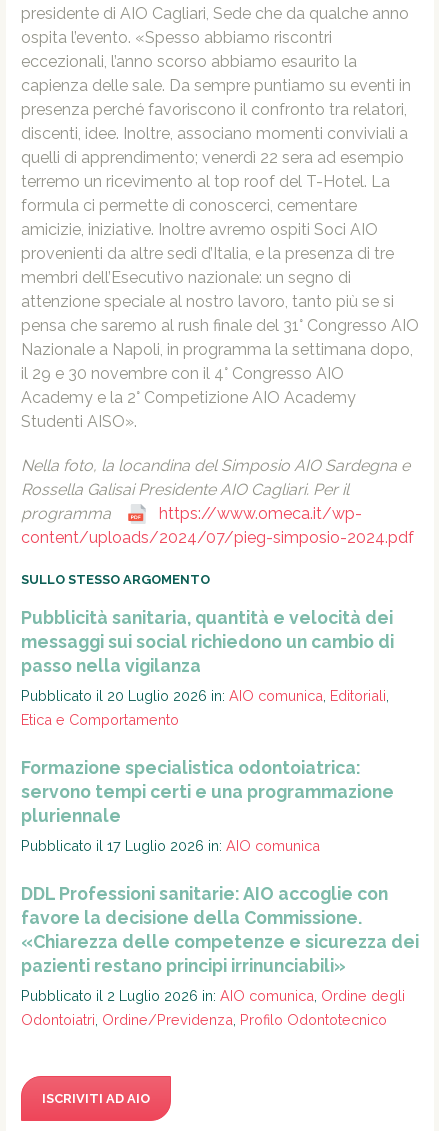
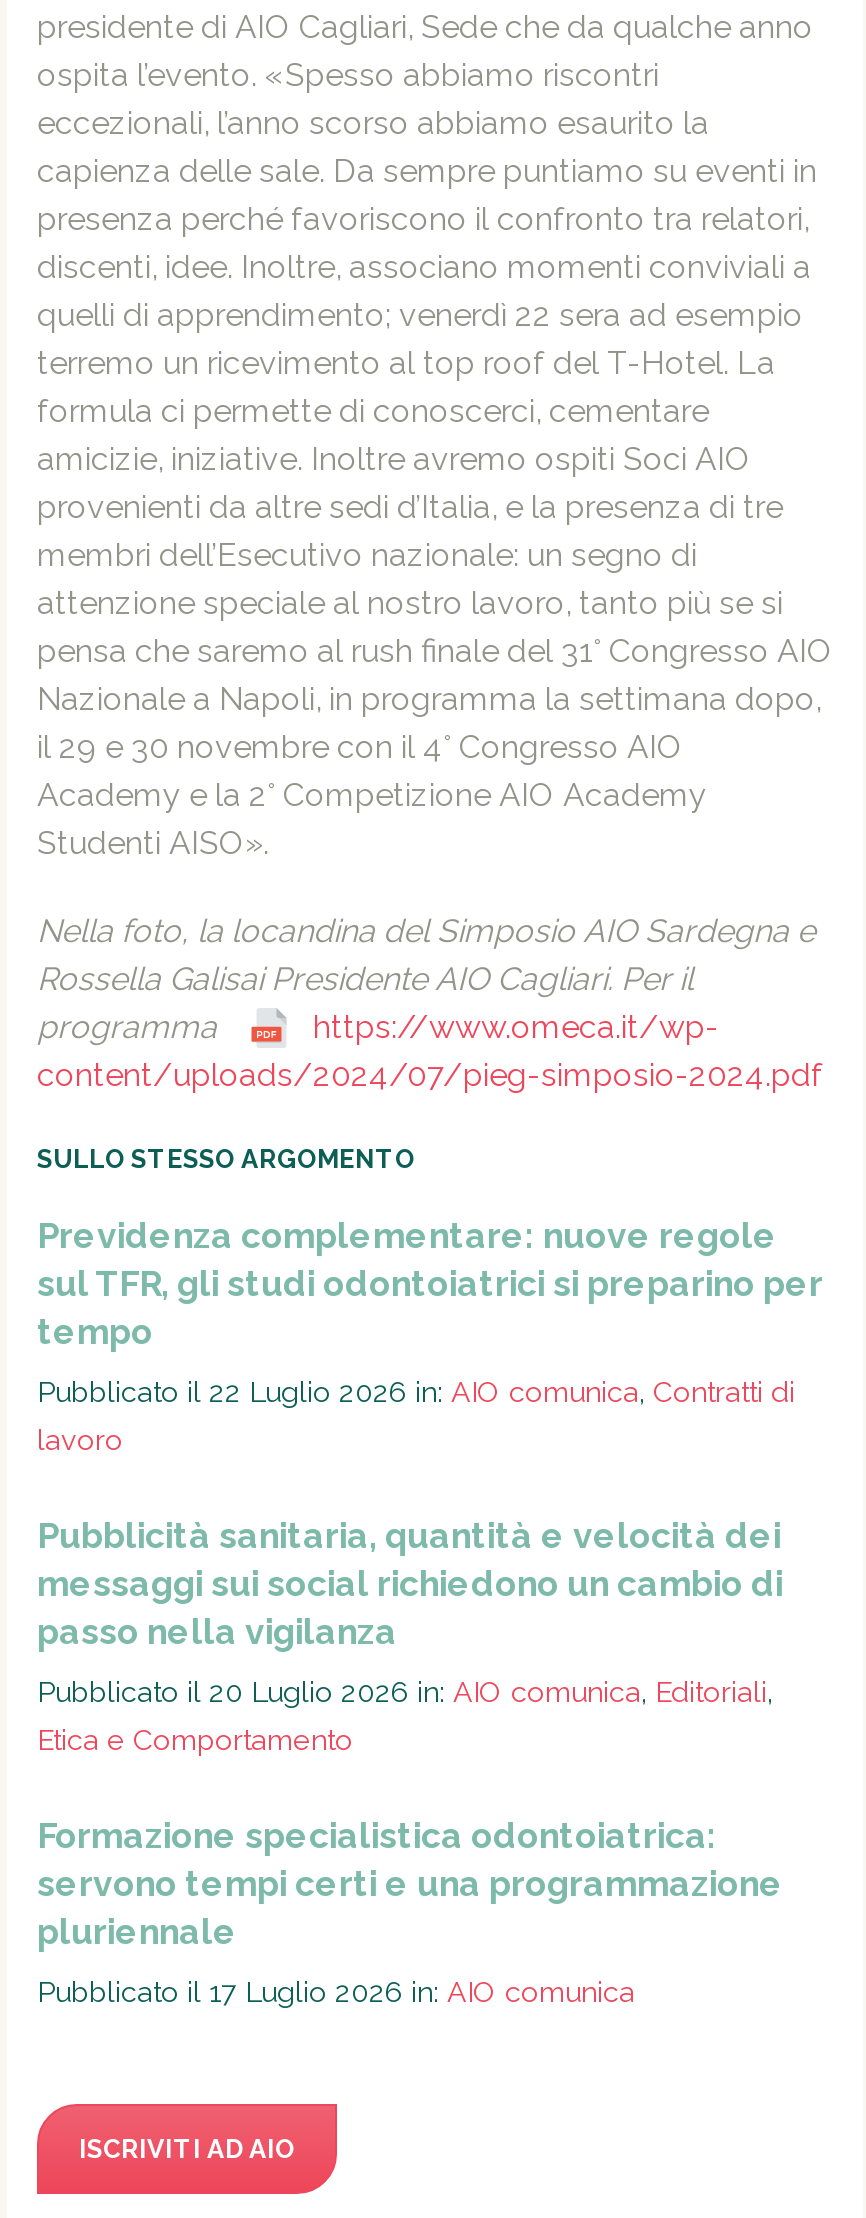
none -> [37,1214,823,1456] Previdenza complementare: nuove regole | sul TFR, gli studi odontoiatrici si preparino per | tempo | Pubblicato il 22 Luglio 2026 in: AIO comunica, Contratti di | lavoro
moved [21,607,394,854] -> [37,1514,783,2008]: Pubblicità sanitaria, quantità e velocità dei | messaggi sui social richiedono un cambio di | passo nella vigilanza | ... | pluriennale | Pubblicato il 17 Luglio 2026 in: AIO comunica
[21,883,419,1028] DDL Professioni sanitarie: AIO accoglie con | favore la decisione della Commissione. | «Chiarezza delle competenze e sicurezza dei | pazienti restano principi irrinunciabili» | Pubblicato il 2 Luglio 2026 in: AIO comunica, Ordine degli | Odontoiatri, Ordine/Previdenza, Profilo Odontotecnico -> none

